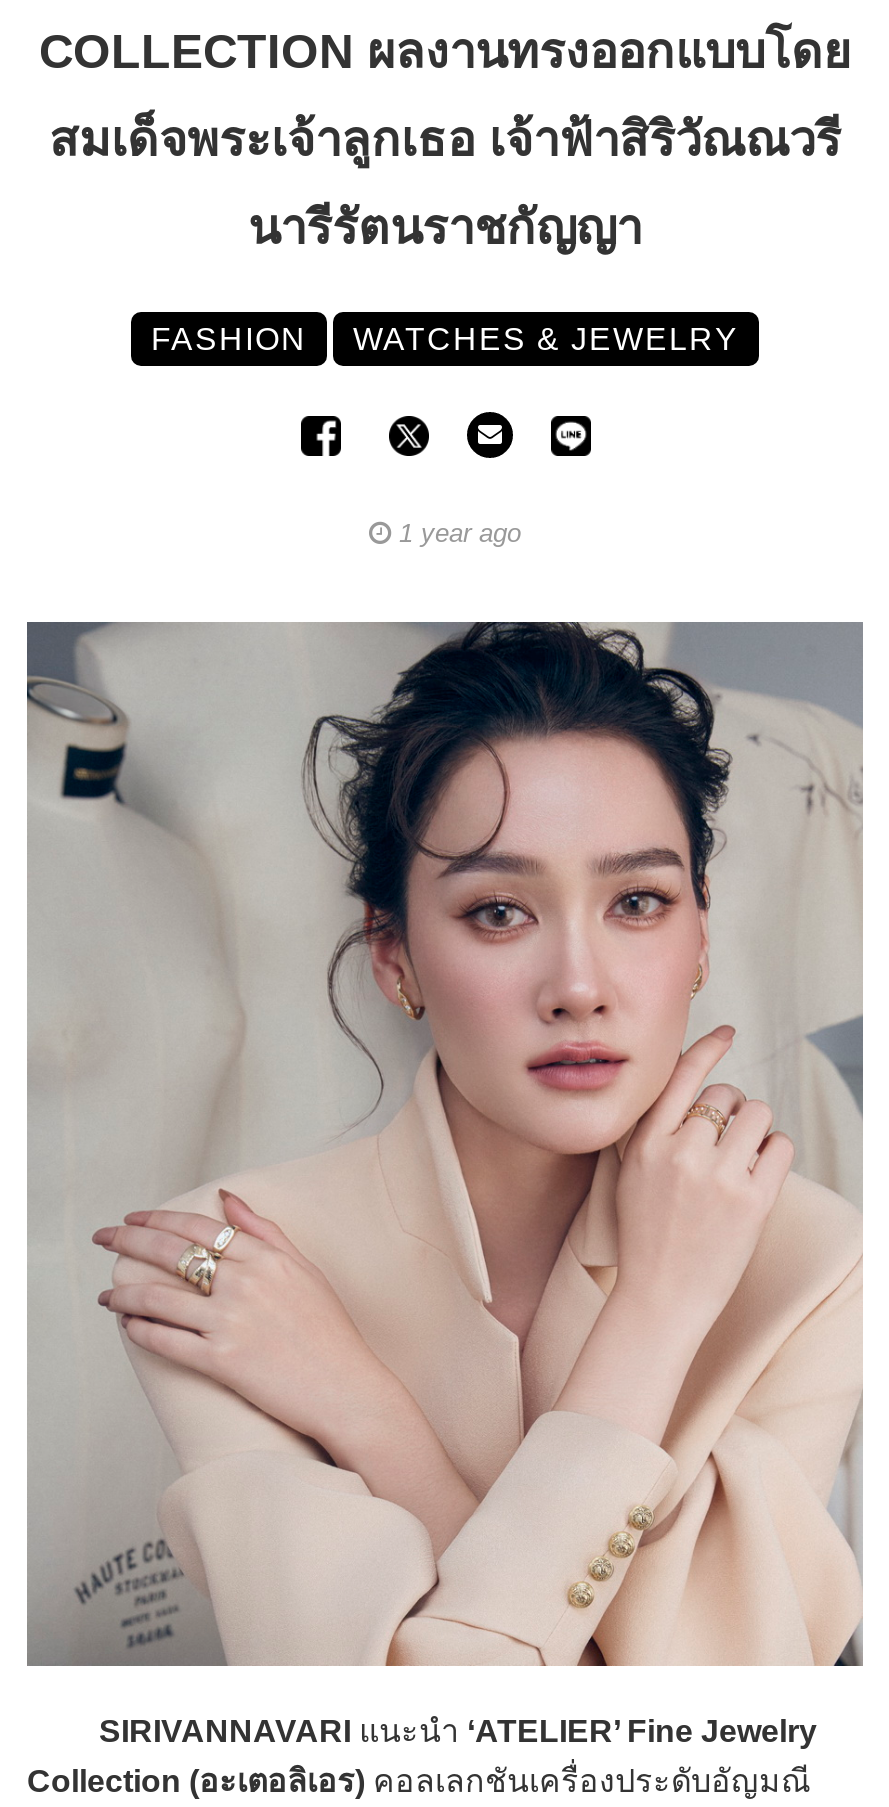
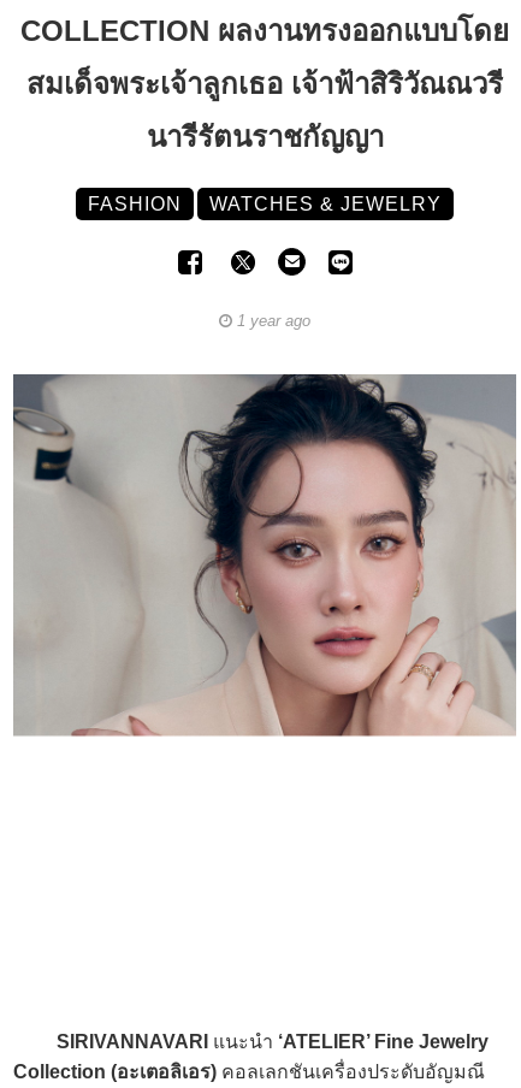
[25,1222,865,1668] [image] -> none

